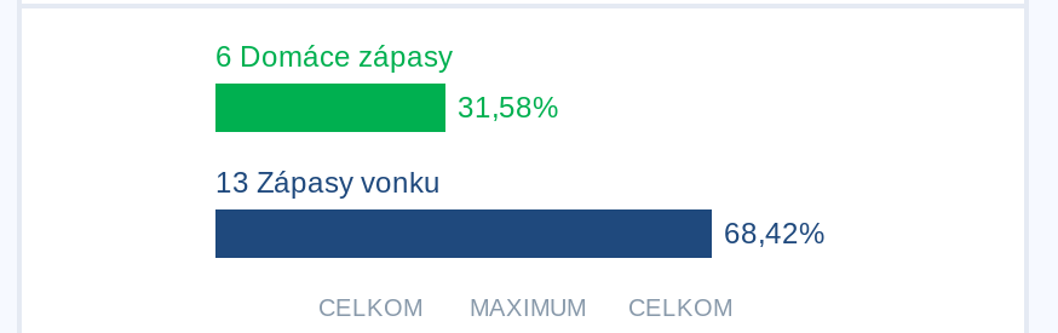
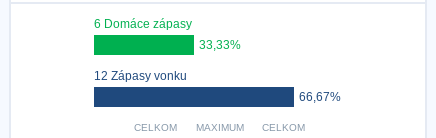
[458,91,559,125] 31,58% -> [198,38,240,52] 33,33%
[215,166,441,200] 13 Zápasy vonku -> [93,69,186,83] 12 Zápasy vonku
[724,217,826,251] 68,42% -> [298,90,340,104] 66,67%

